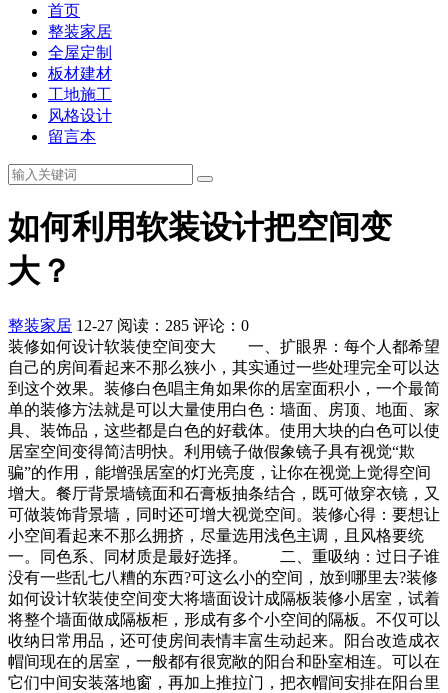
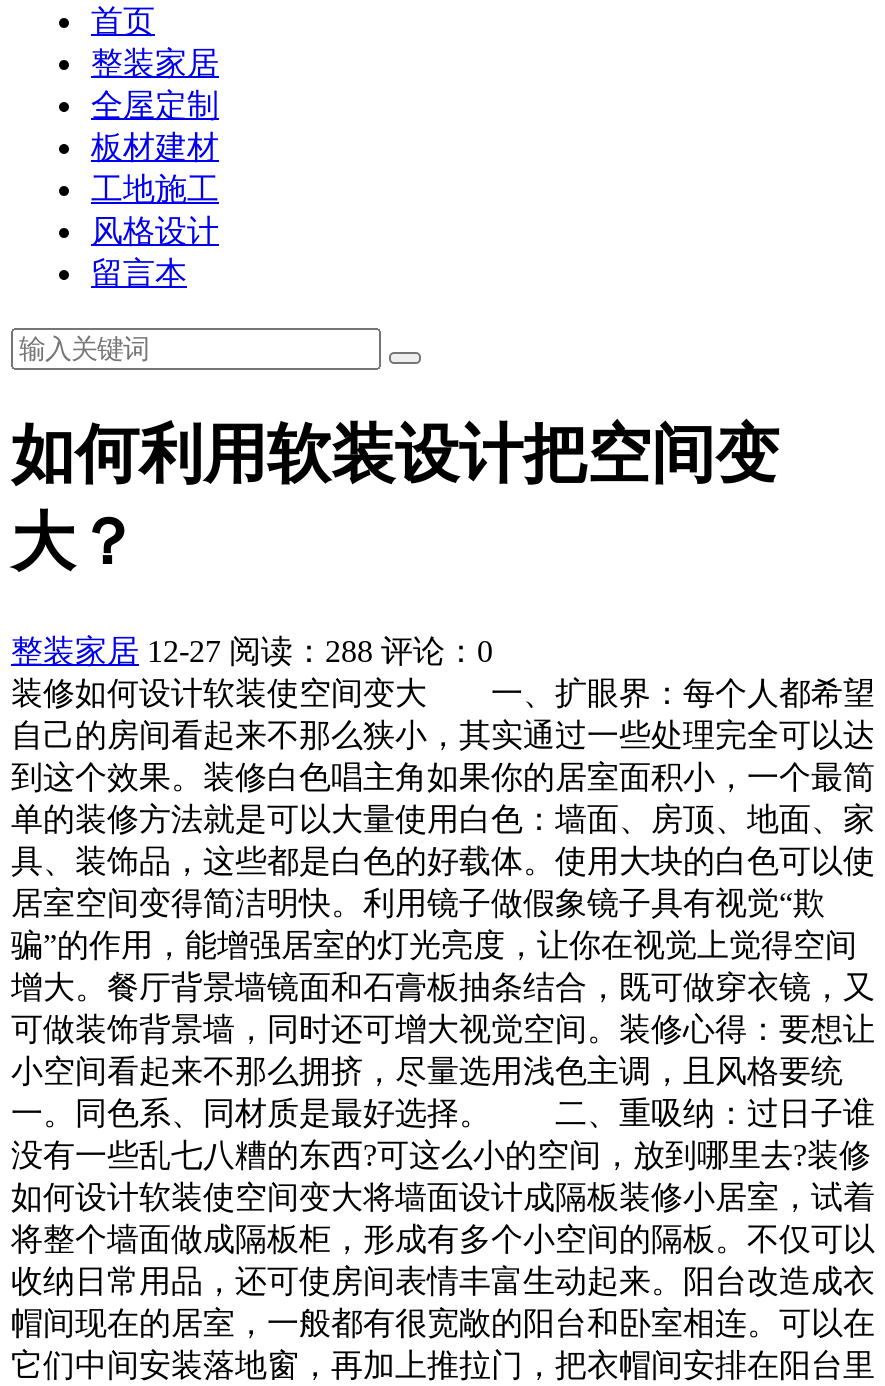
[8,317,249,334] 整装家居12-27阅读：285评论：0 -> [11,634,493,668] 整装家居12-27阅读：288评论：0

